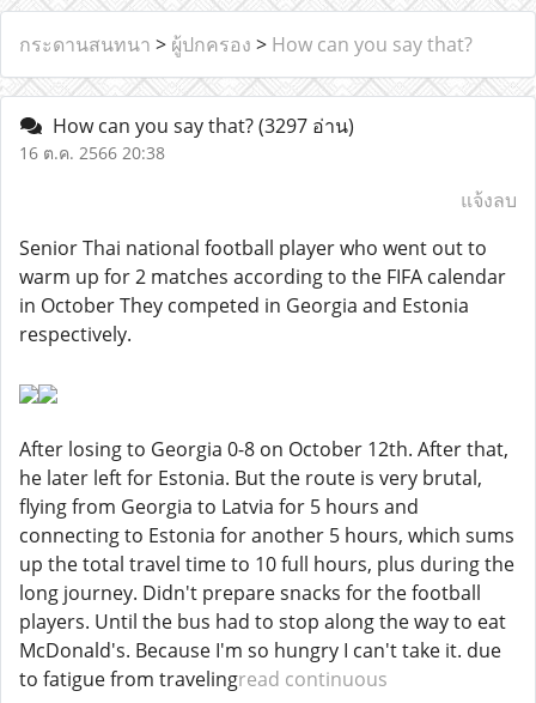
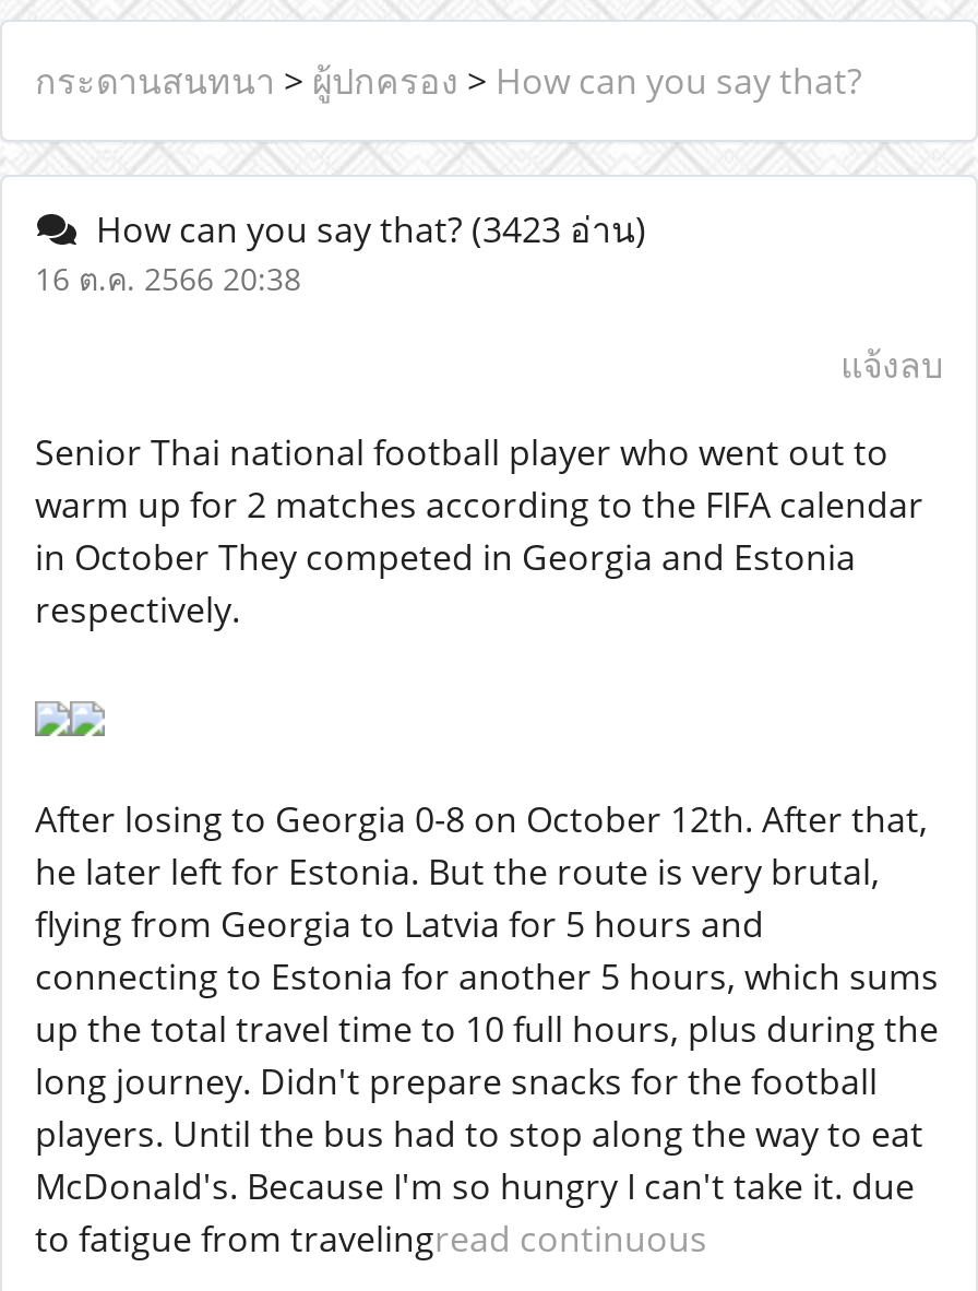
[43,113,354,139] How can you say that? (3297 อ่าน) -> [79,205,646,253] How can you say that? (3423 อ่าน)

